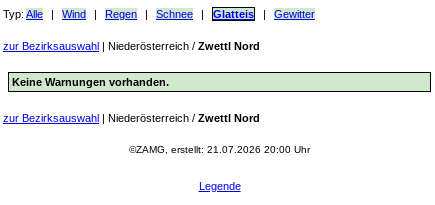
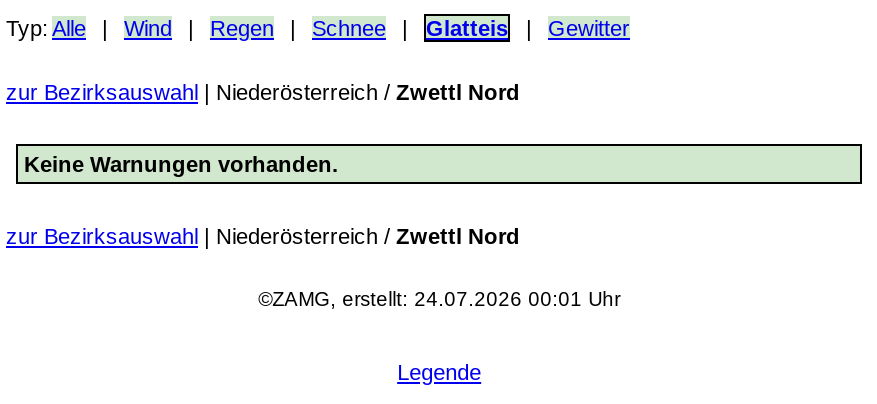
[129,144,310,155] ©ZAMG, erstellt: 21.07.2026 20:00 Uhr -> [258,288,620,310] ©ZAMG, erstellt: 24.07.2026 00:01 Uhr

